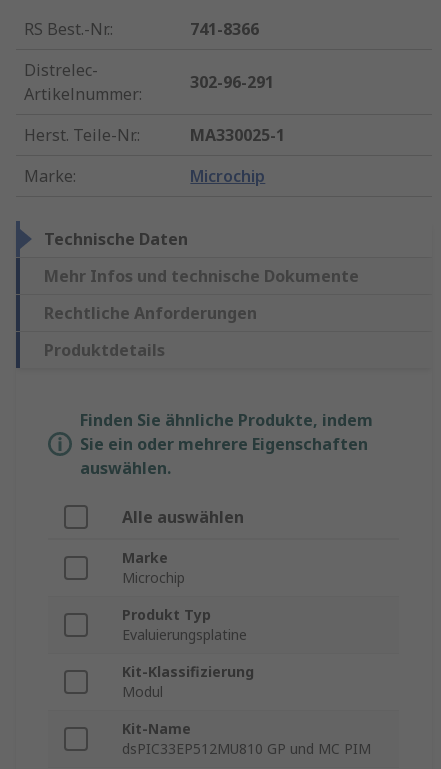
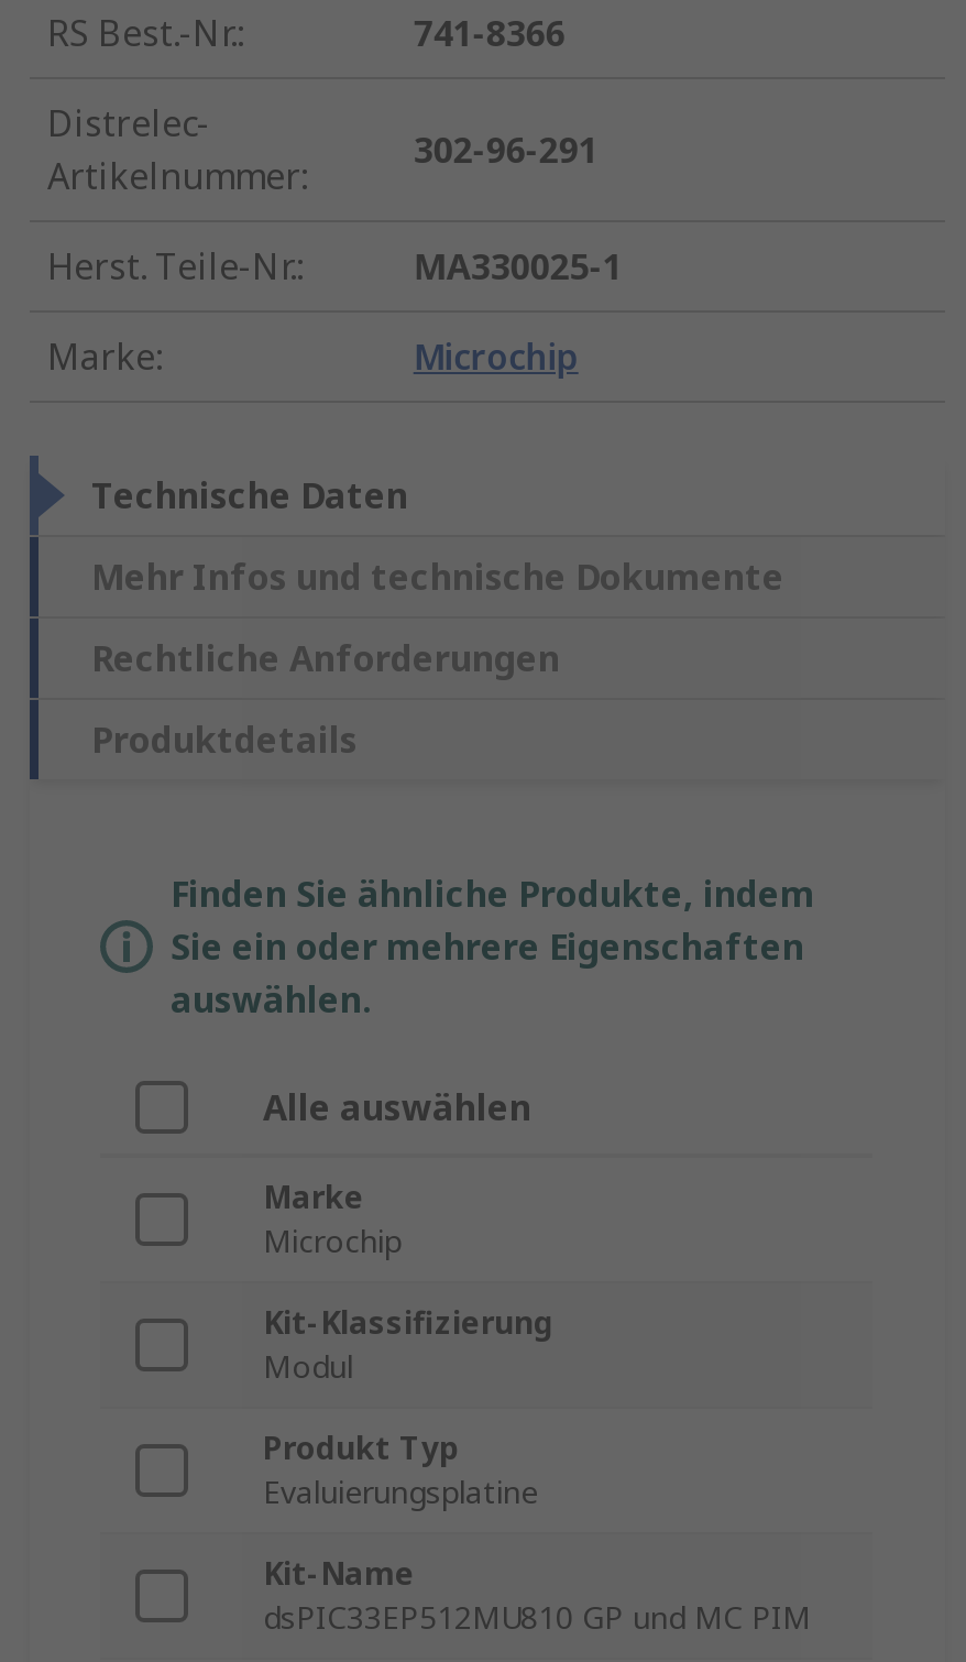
moved [122,605,247,644] -> [263,1428,538,1513]: Produkt Typ | Evaluierungsplatine
moved [122,662,254,701] -> [263,1302,553,1388]: Kit-Klassifizierung | Modul

